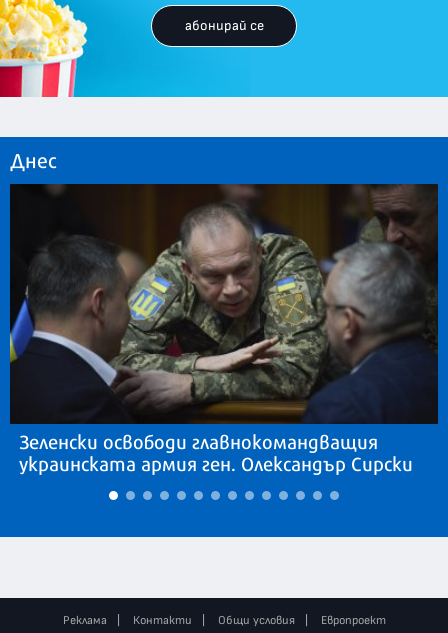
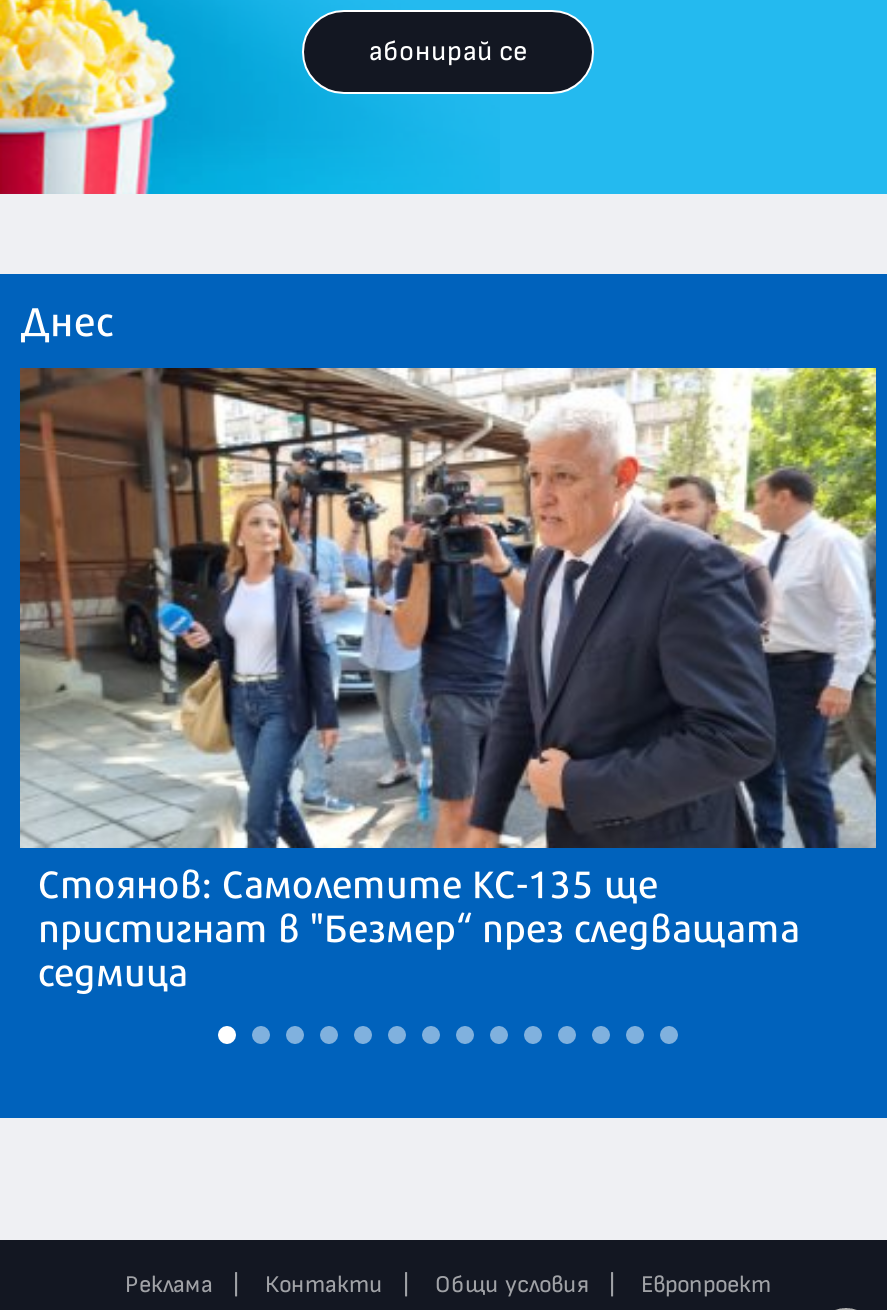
[9,183,439,477] [image] | Зеленски освободи главнокомандващия | украинската армия ген. Олександър Сирски -> [18,366,878,999] [image] | Стоянов: Самолетите KC-135 ще | пристигнат в "Безмер“ през следващата | седмица

